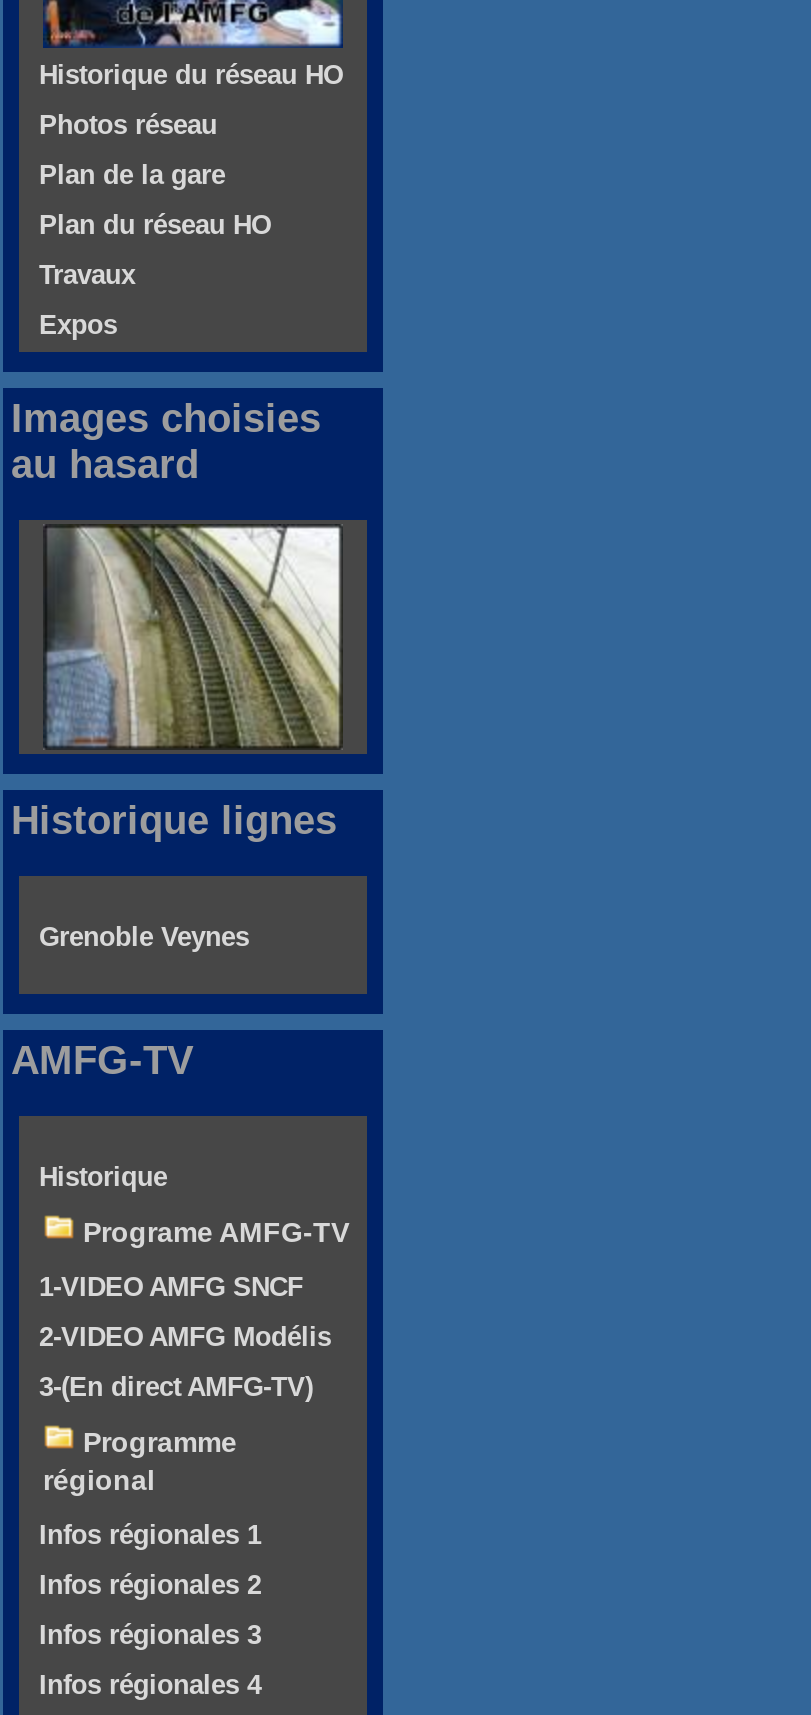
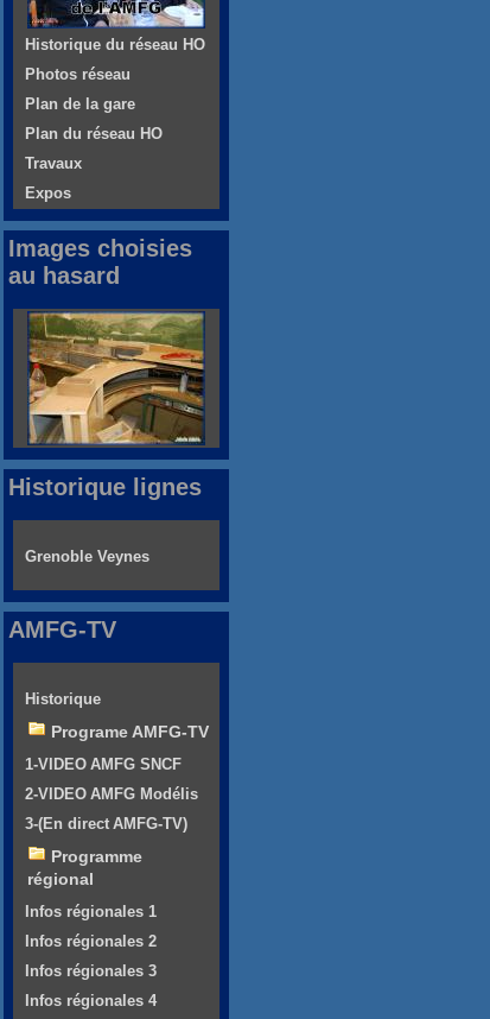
[43,524,341,750] [image] -> [27,311,205,445] [image]

